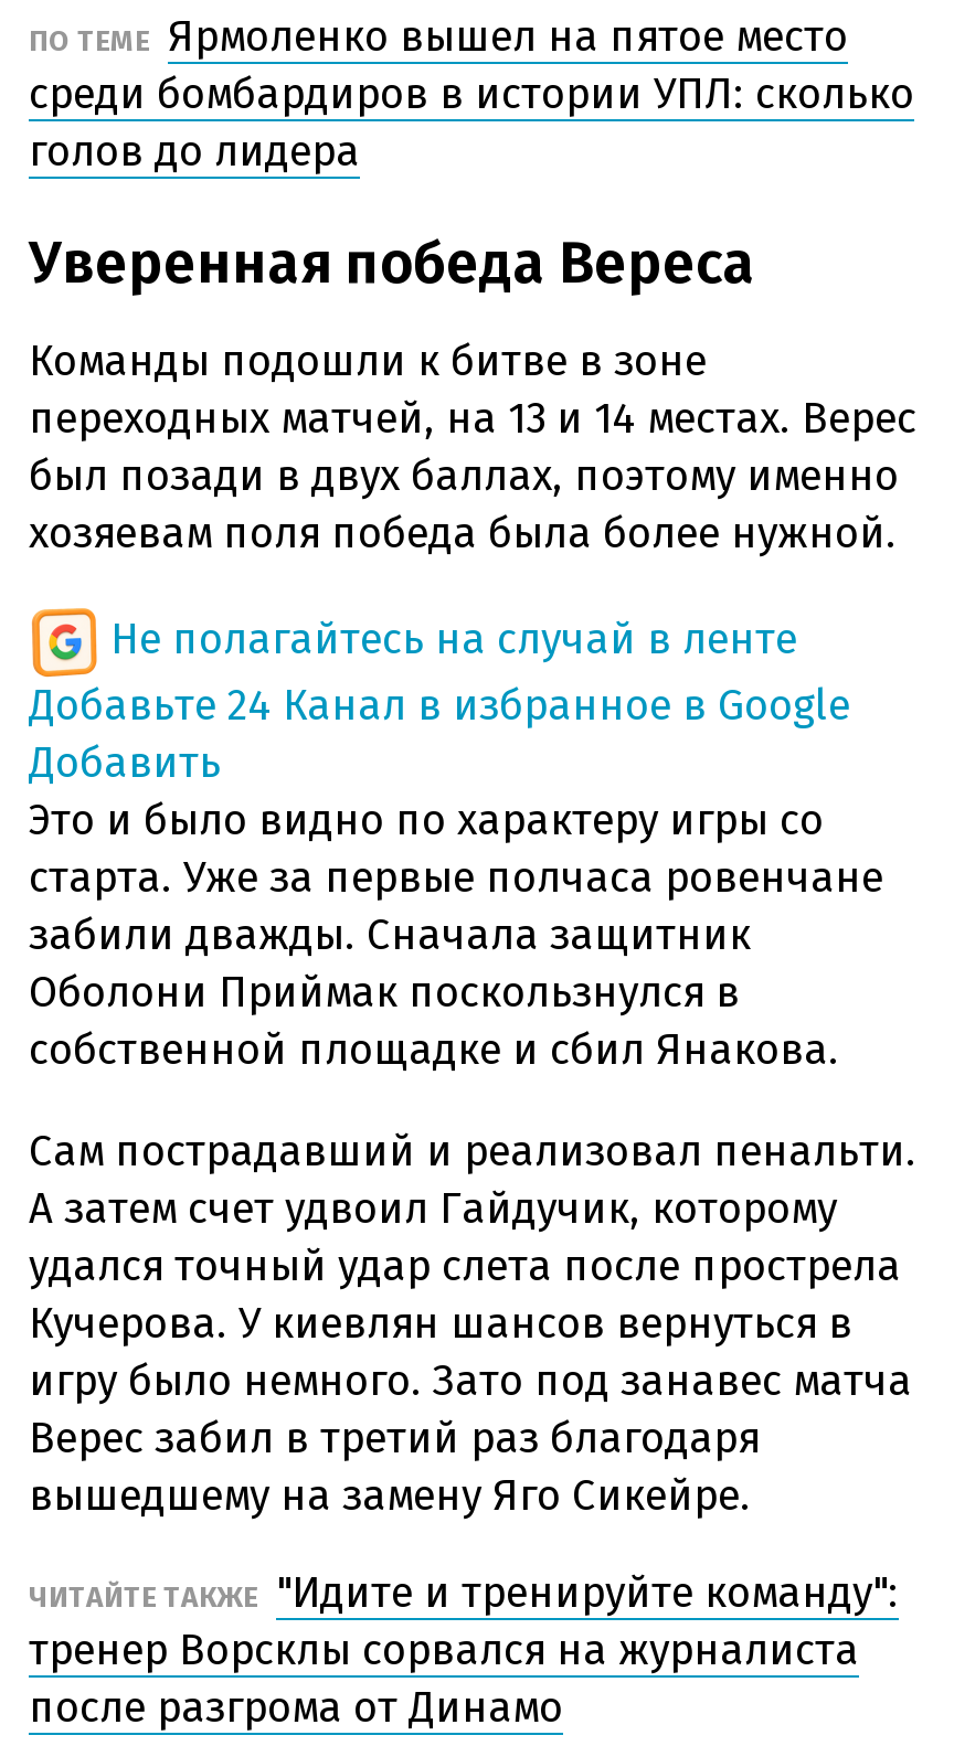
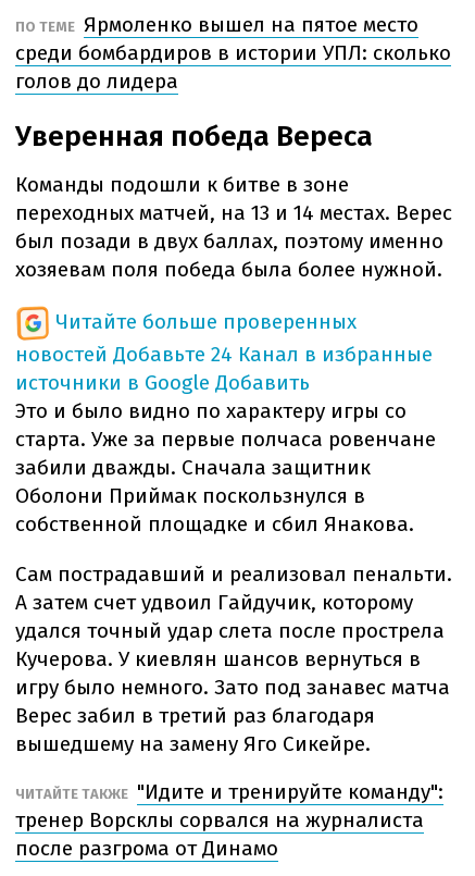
[29,613,850,787] Не полагайтесь на случай в ленте | Добавьте 24 Канал в избранное в Google | Добавить -> [15,309,433,395] Читайте больше проверенных | новостей Добавьте 24 Канал в избранные | источники в Google Добавить

